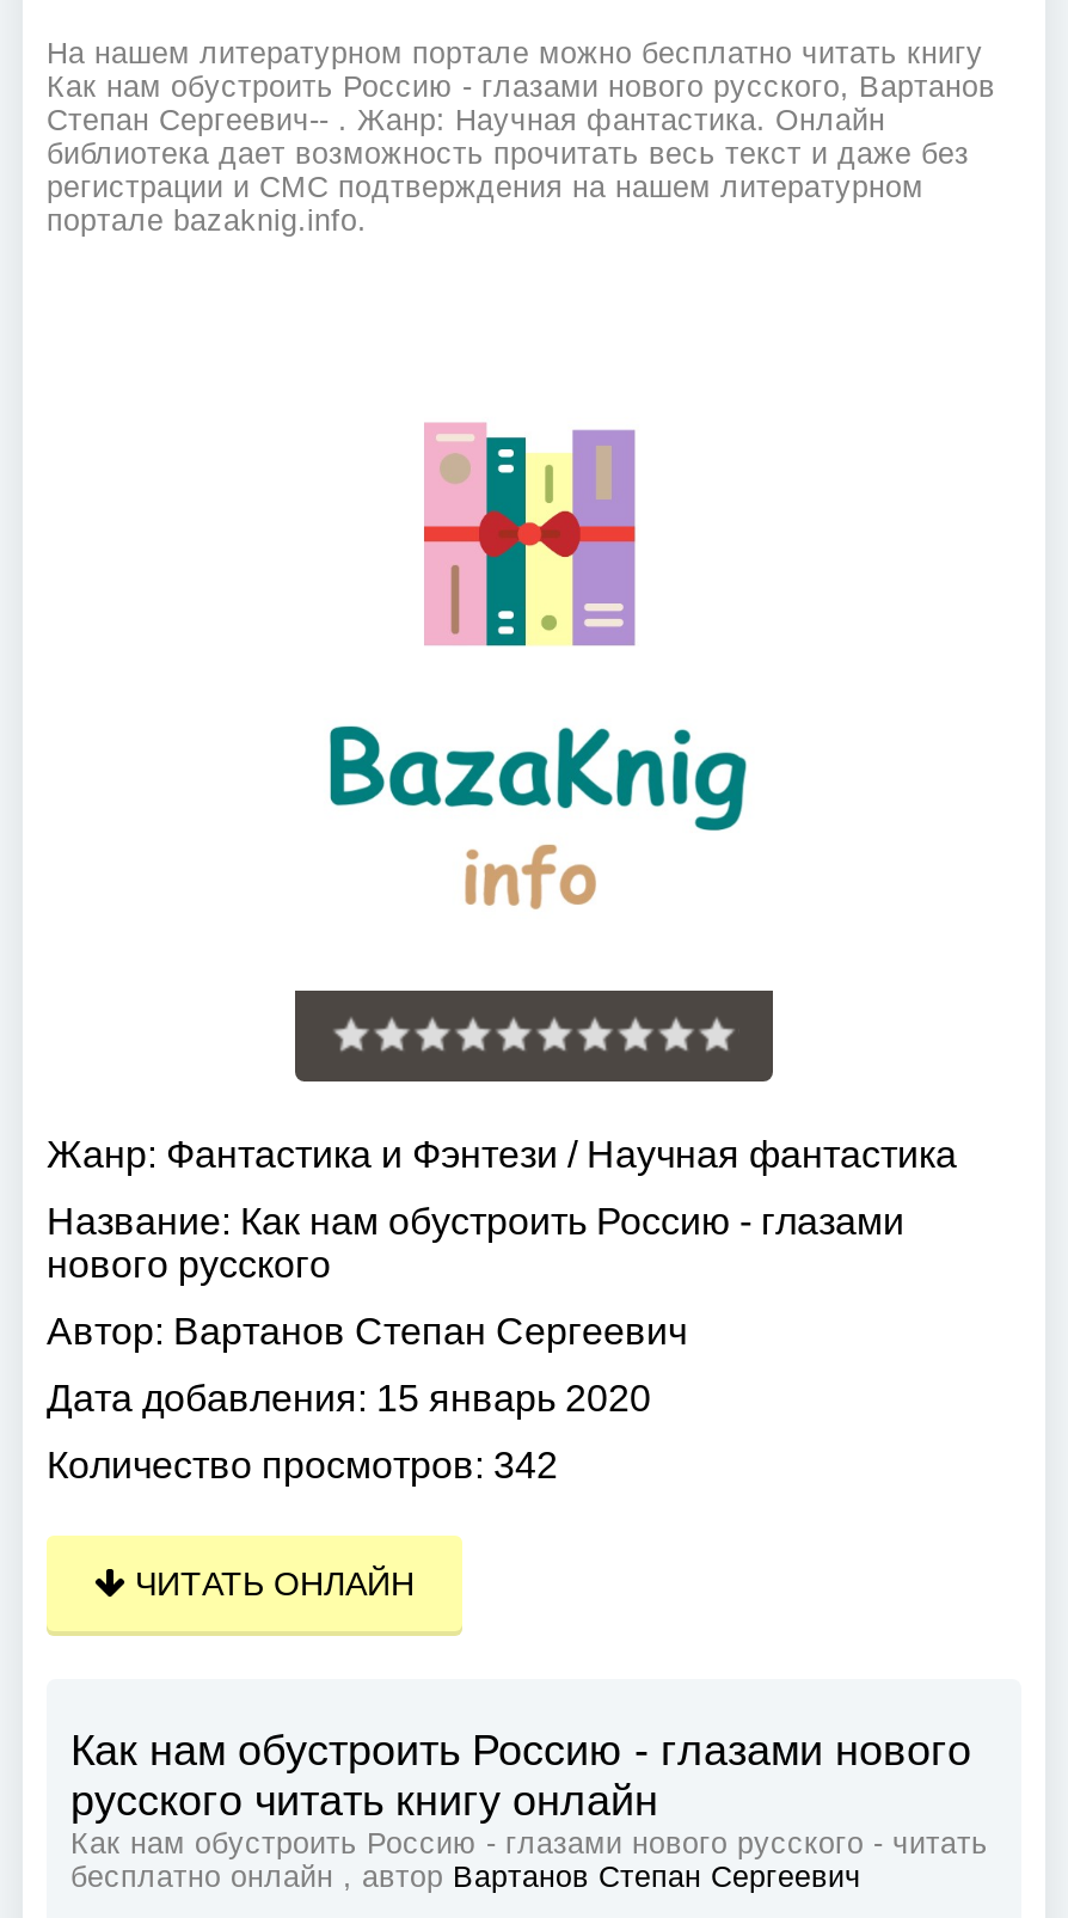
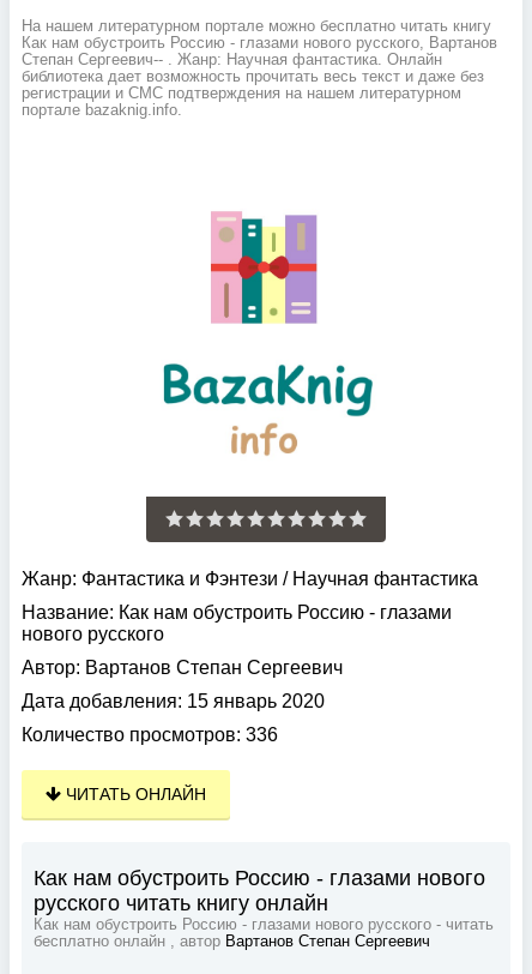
[47,1445,558,1486] Количество просмотров: 342 -> [22,725,278,745] Количество просмотров: 336

